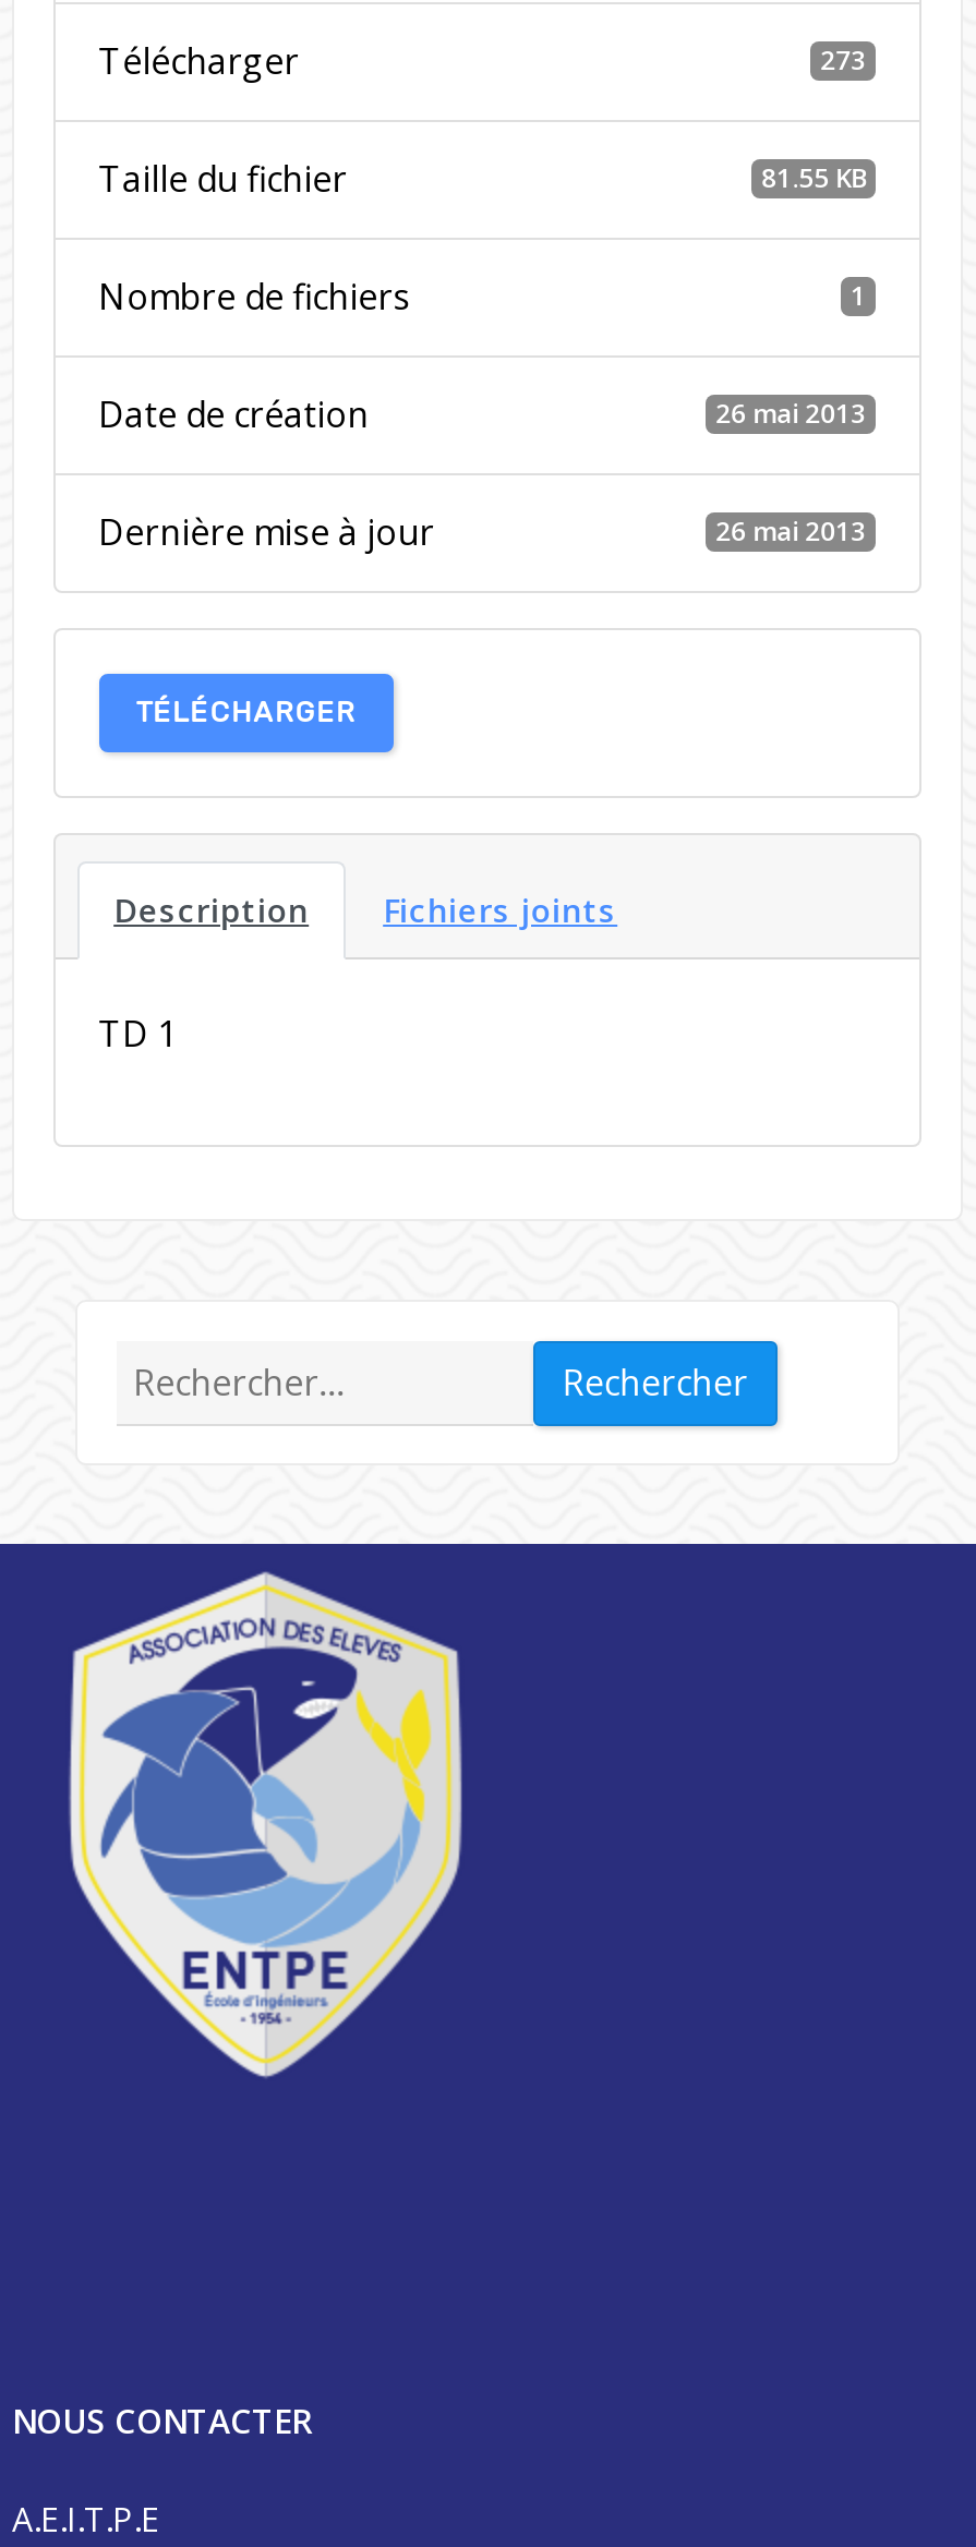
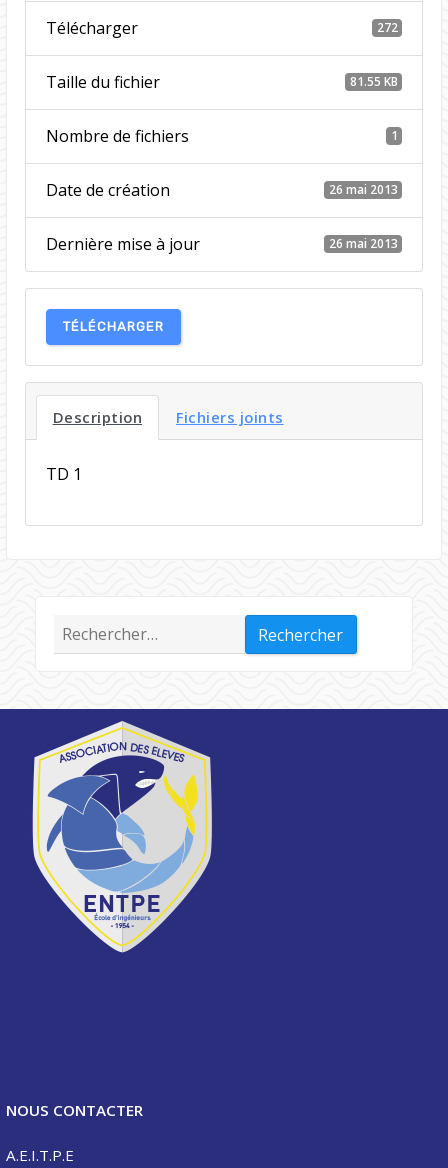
[820,42,866,79] 273 -> [377,19,398,36] 272

